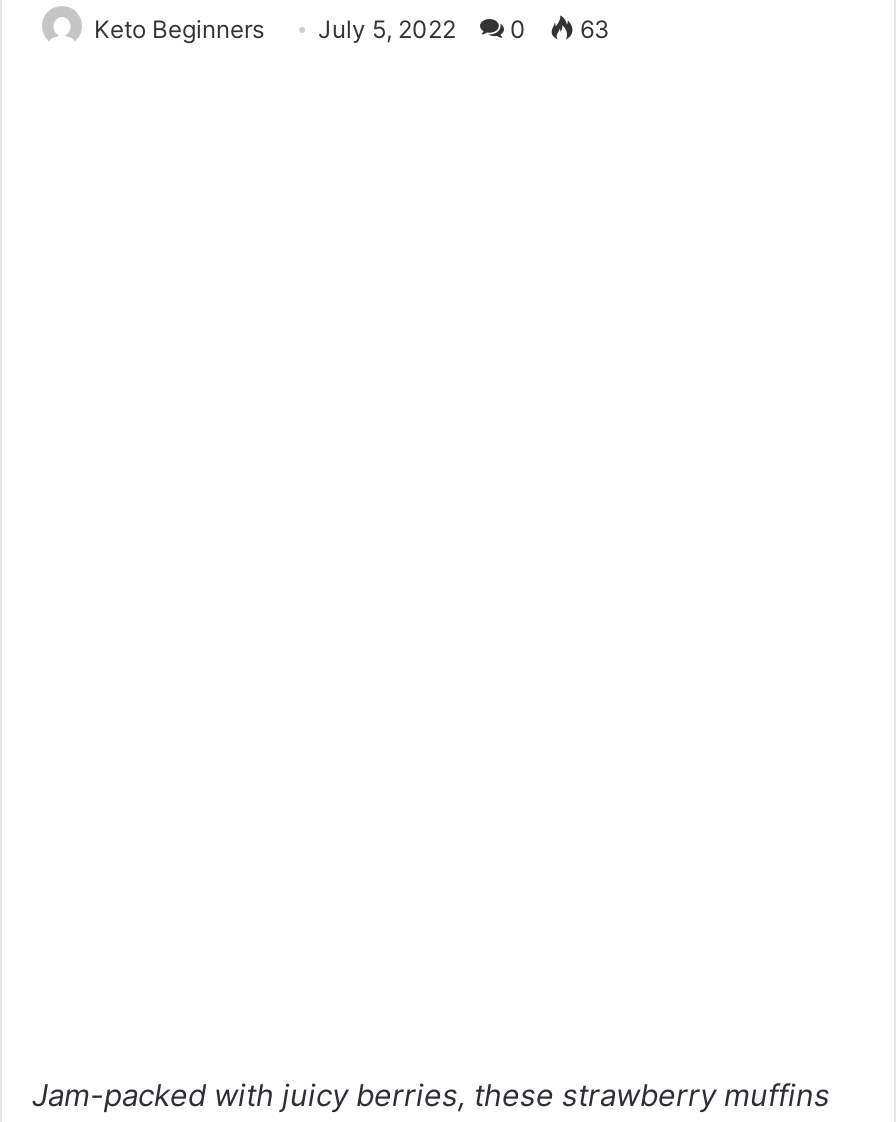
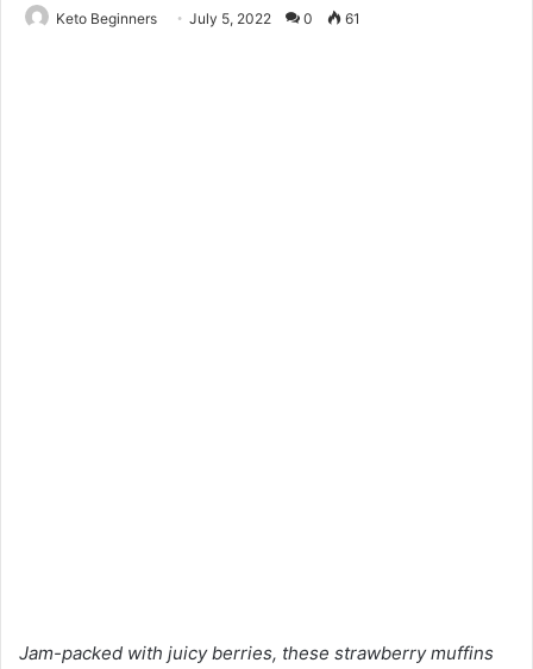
[94,14,610,44] Keto Beginners July 5, 2022 0 63 -> [56,10,360,27] Keto Beginners July 5, 2022 0 61

